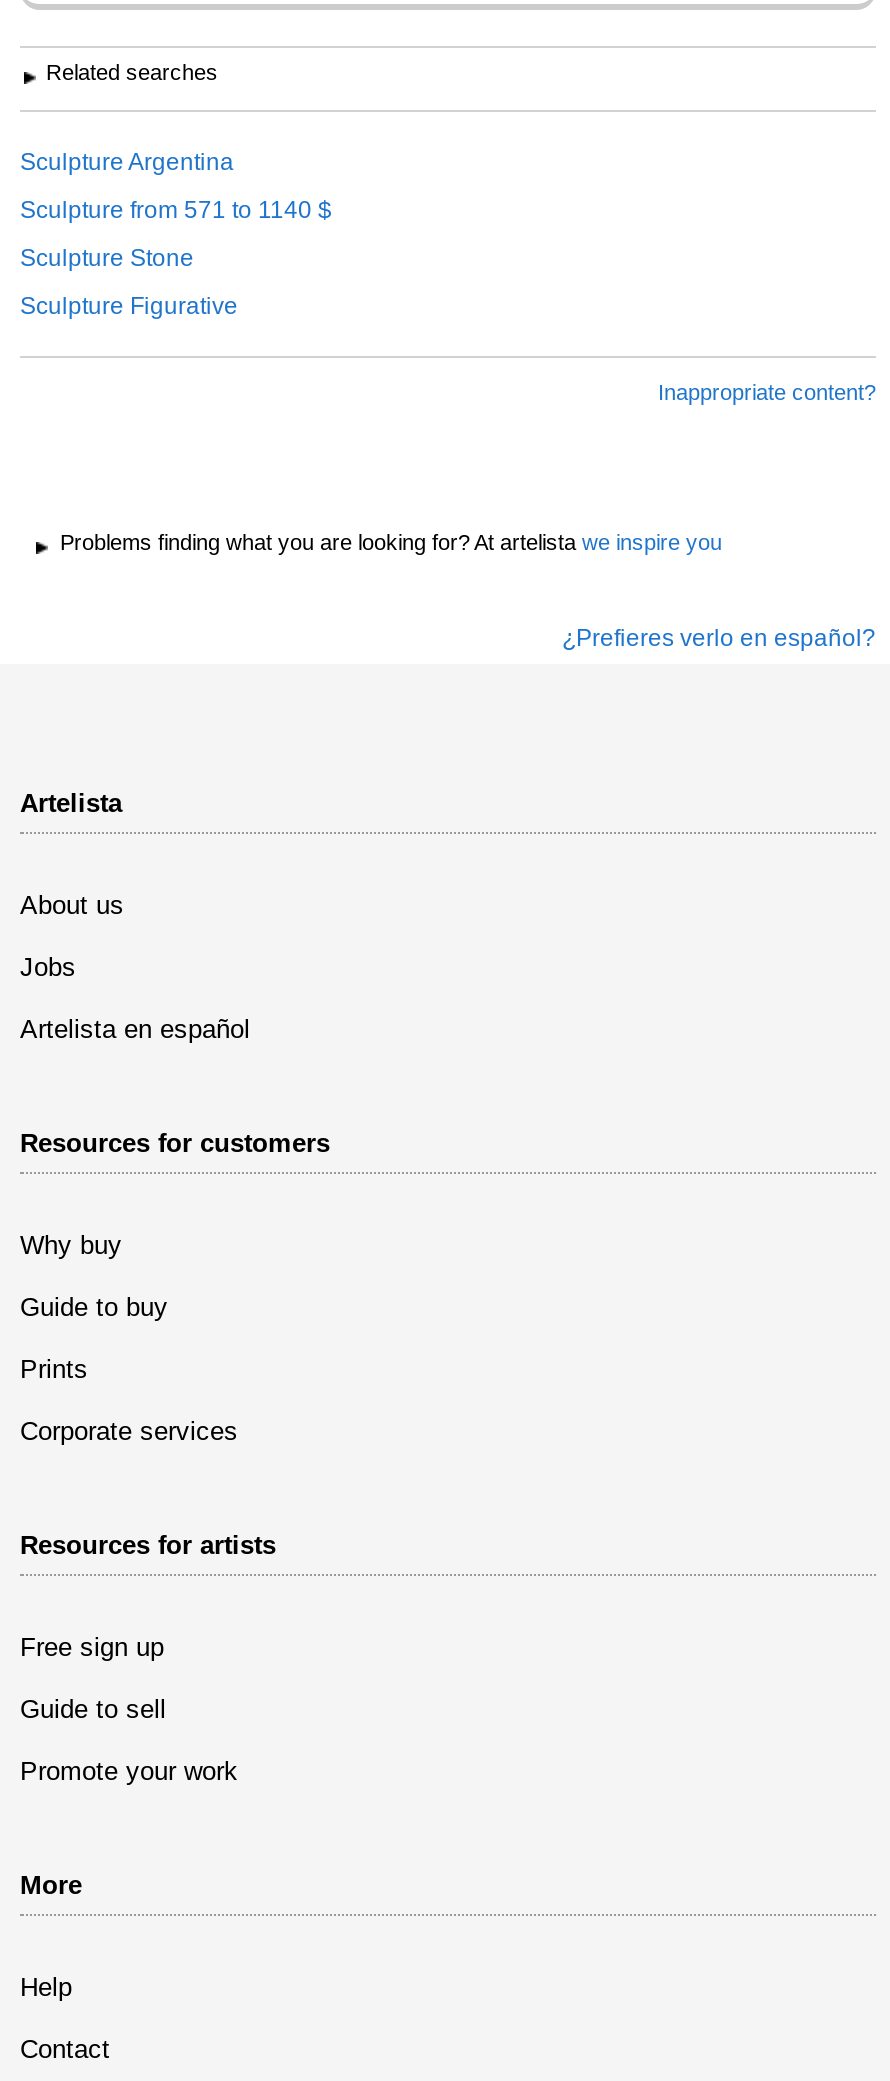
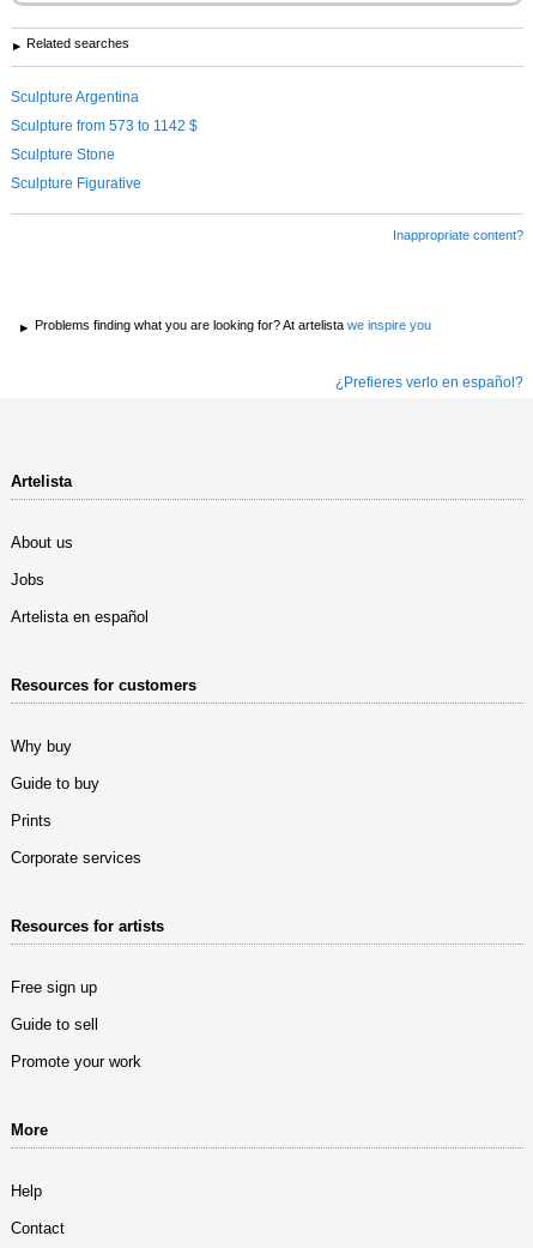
[20,195,332,223] Sculpture from 571 to 1140 $ -> [11,117,198,134] Sculpture from 573 to 1142 $

